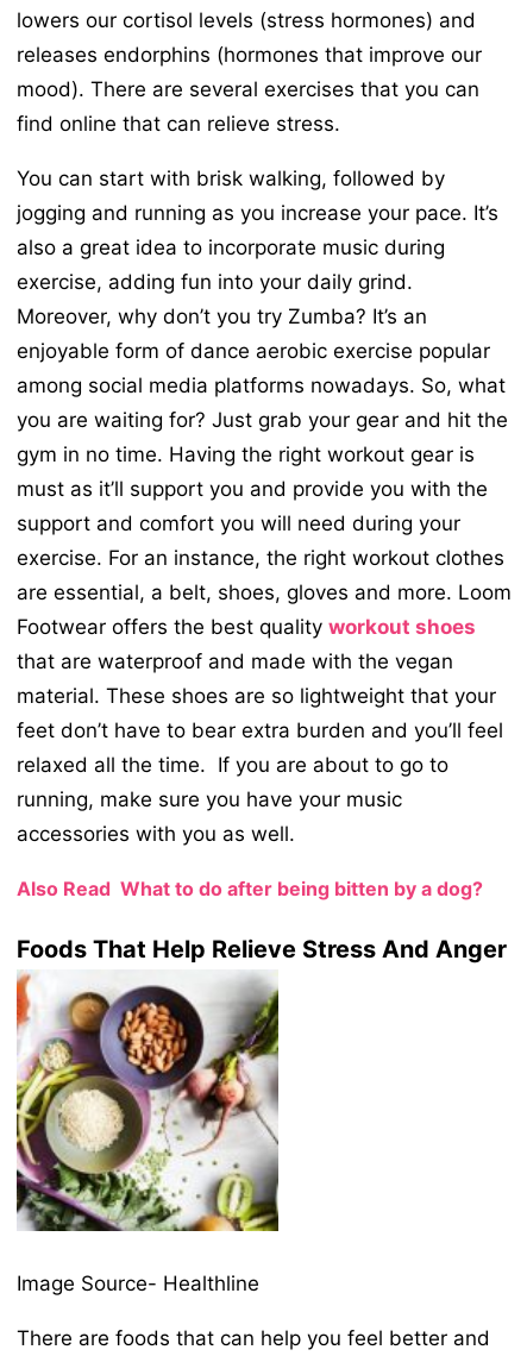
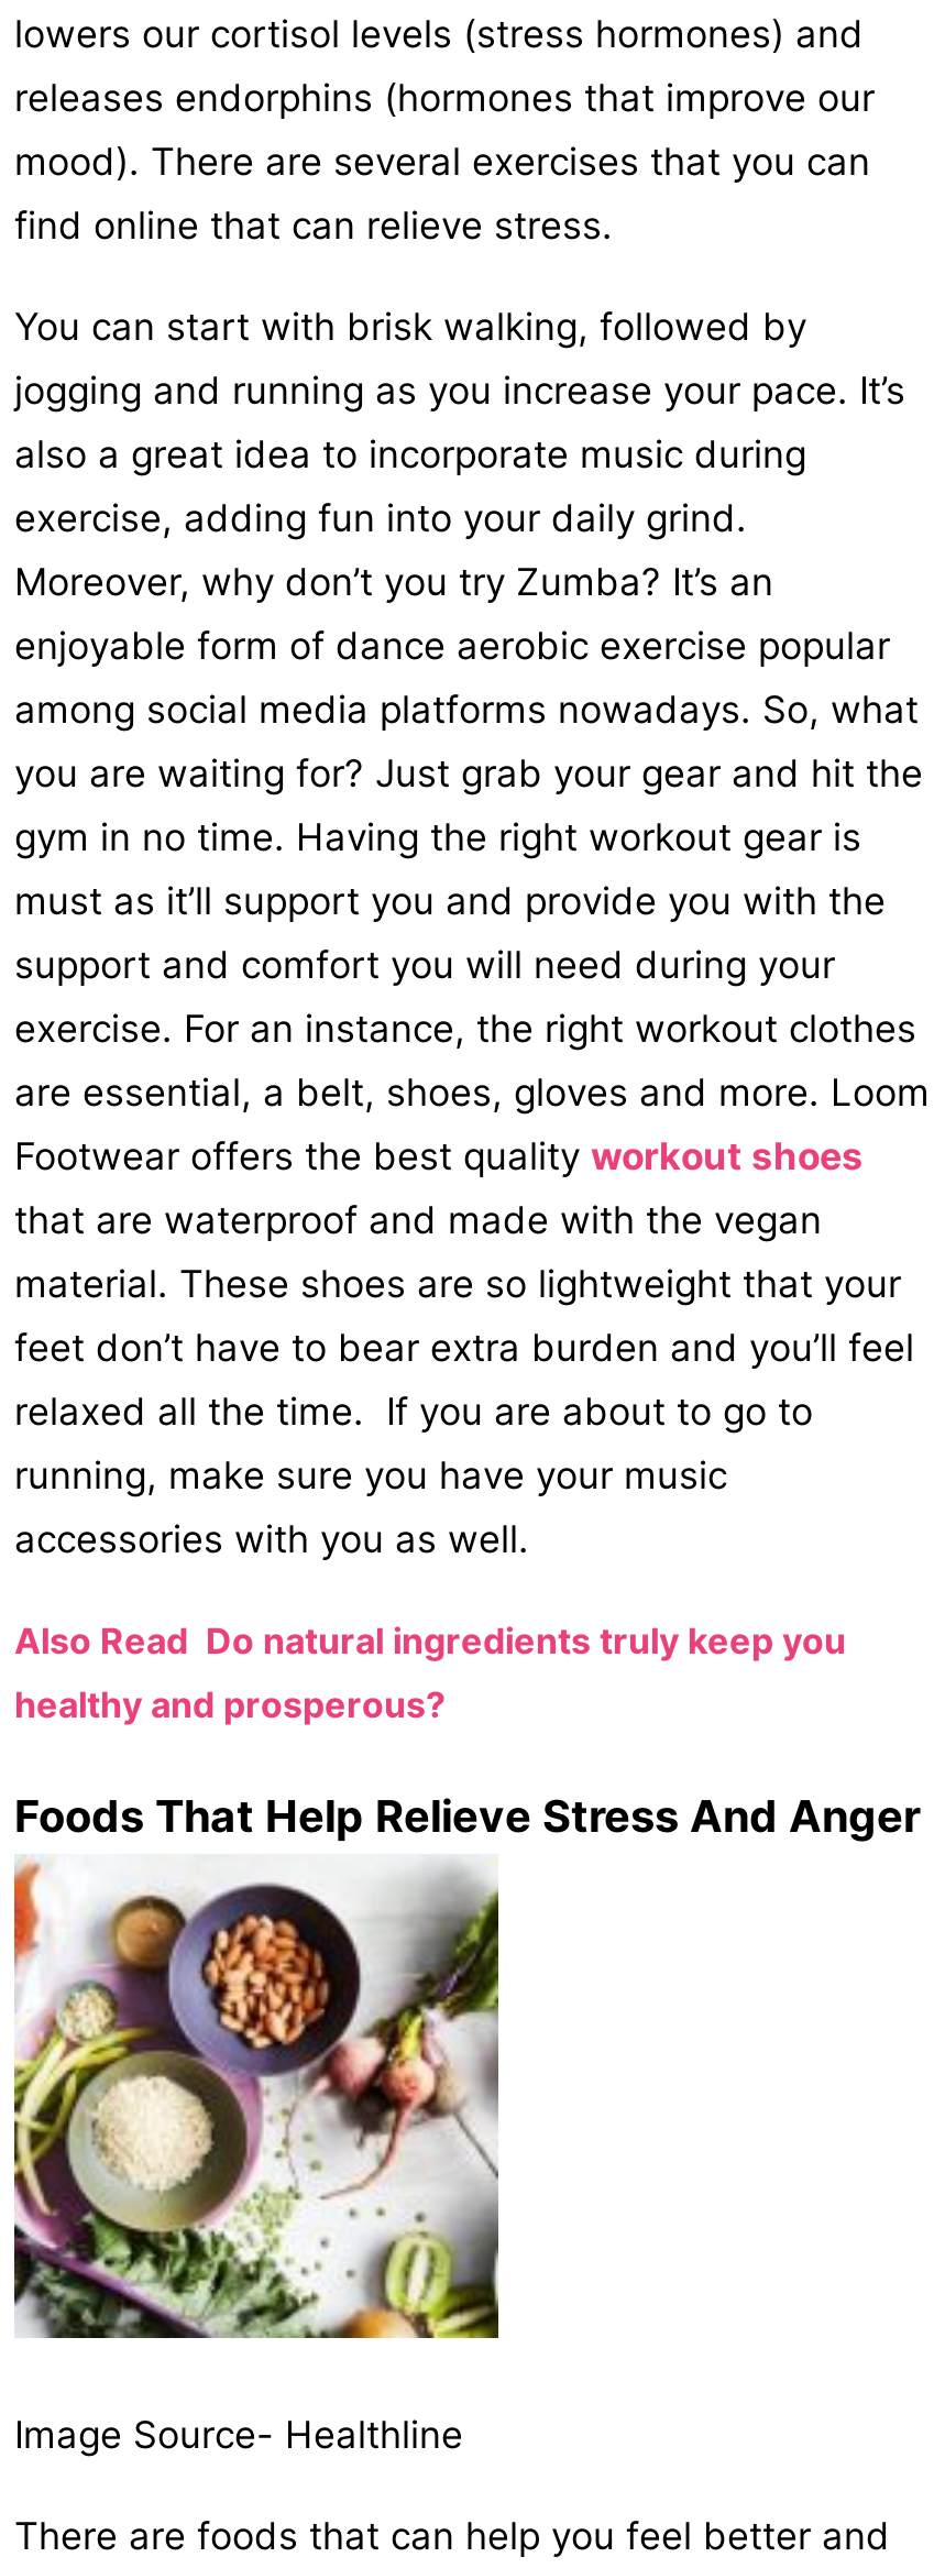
[17,876,483,900] Also Read What to do after being bitten by a dog? -> [14,1618,846,1725] Also Read Do natural ingredients truly keep you | healthy and prosperous?

